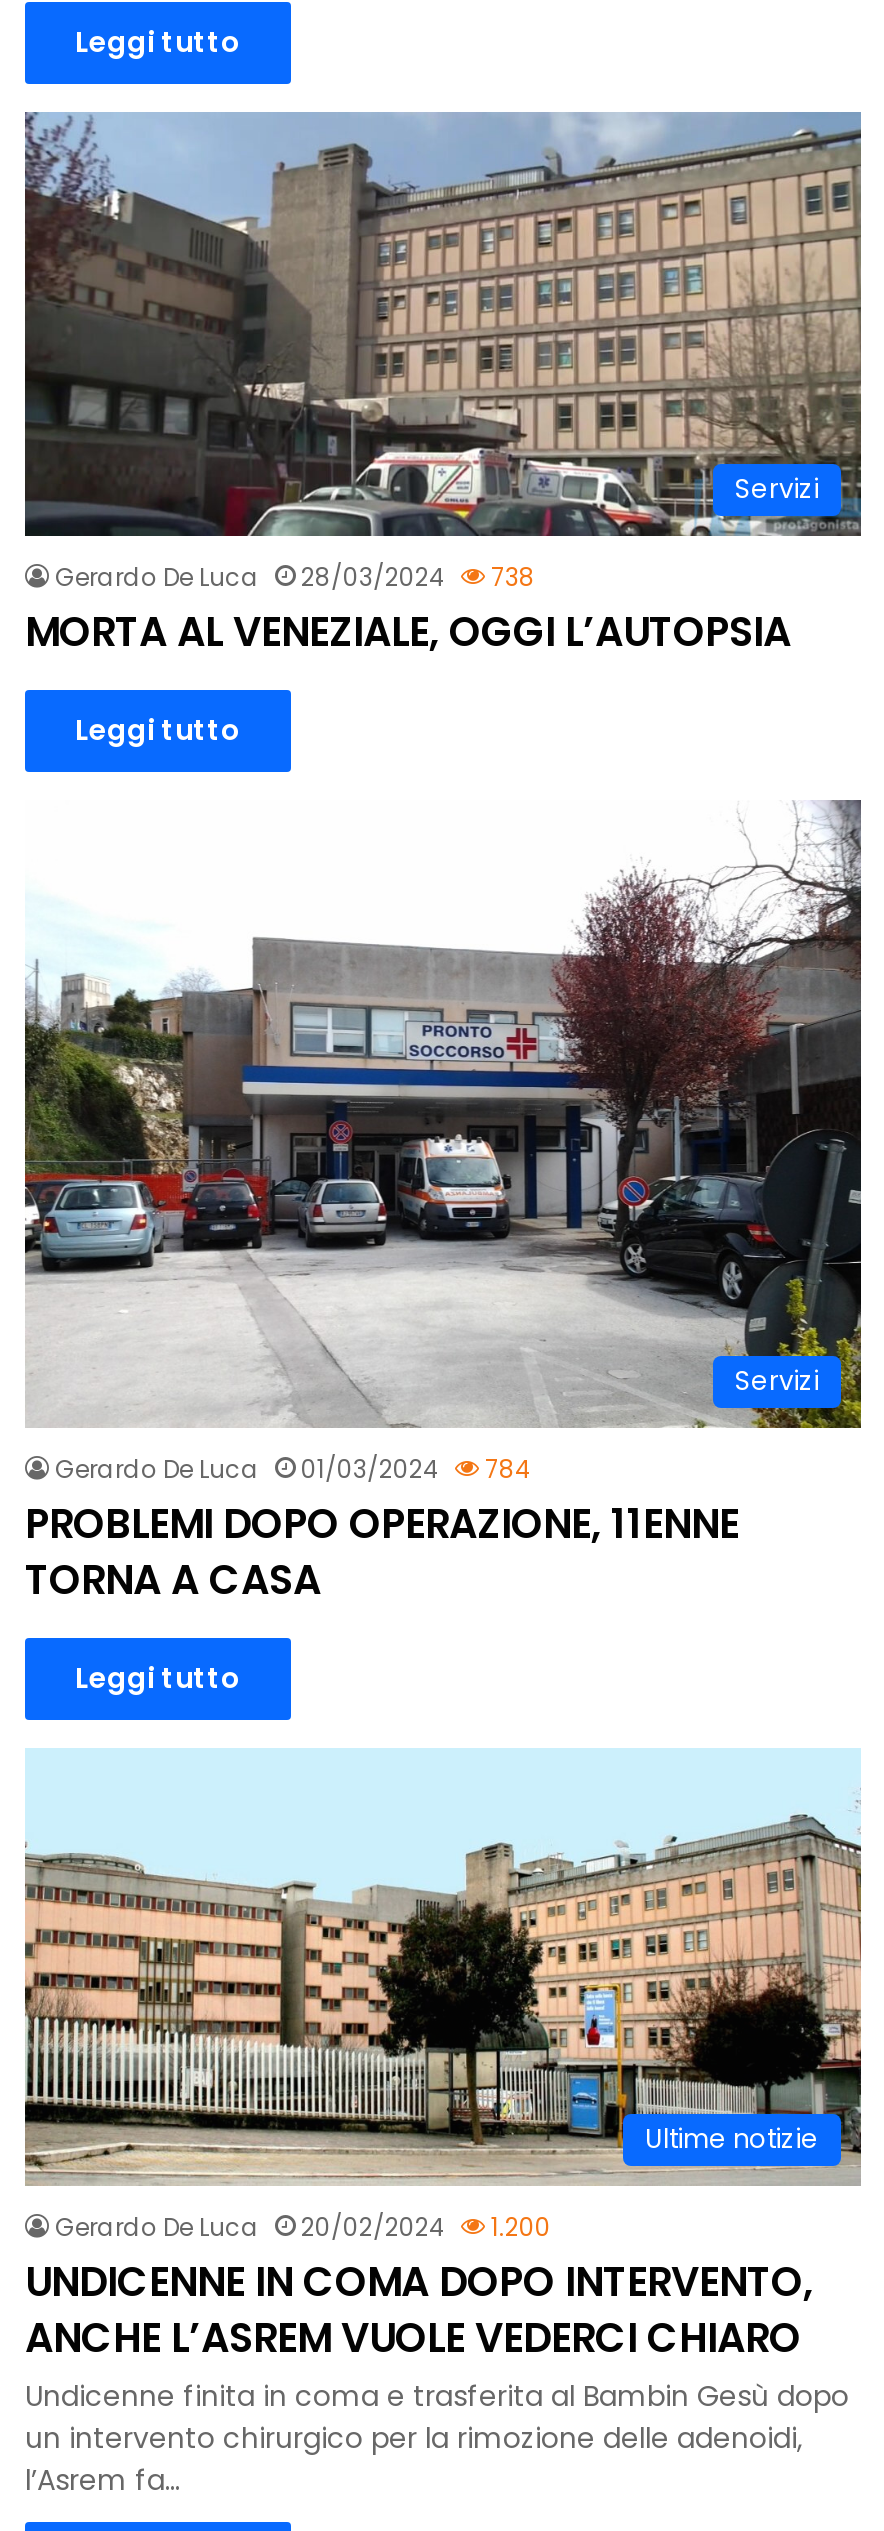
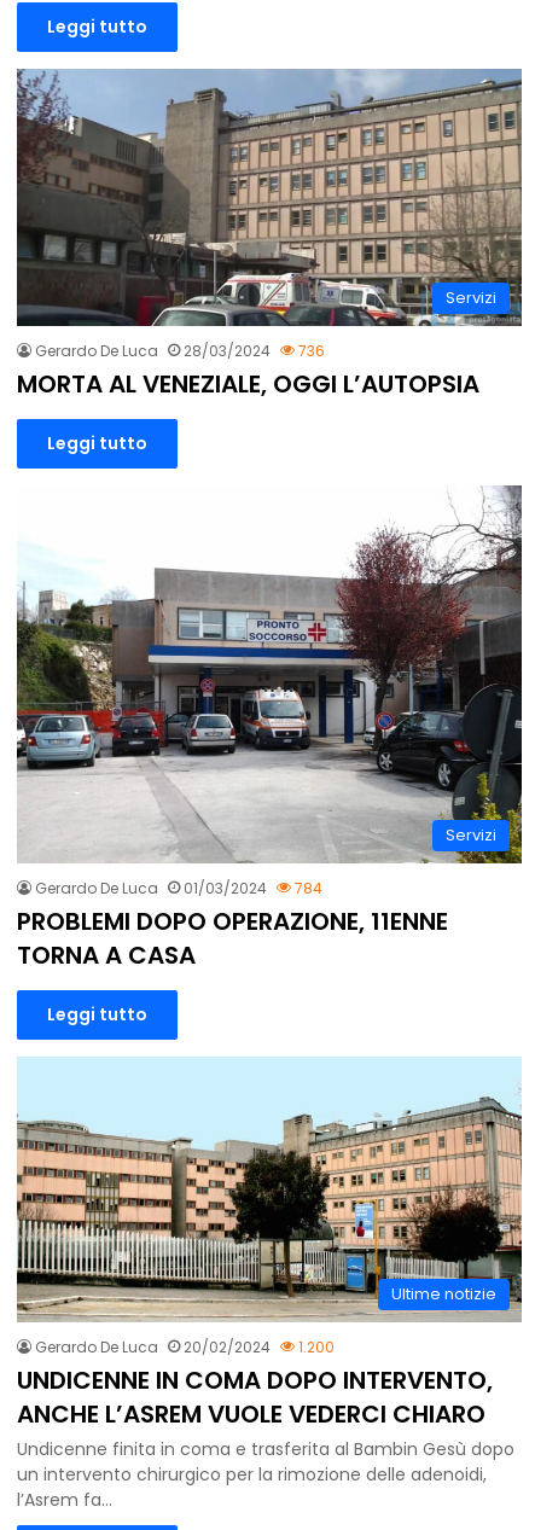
[55,561,535,595] Gerardo De Luca 28/03/2024 738 -> [35,340,325,361] Gerardo De Luca 28/03/2024 736

